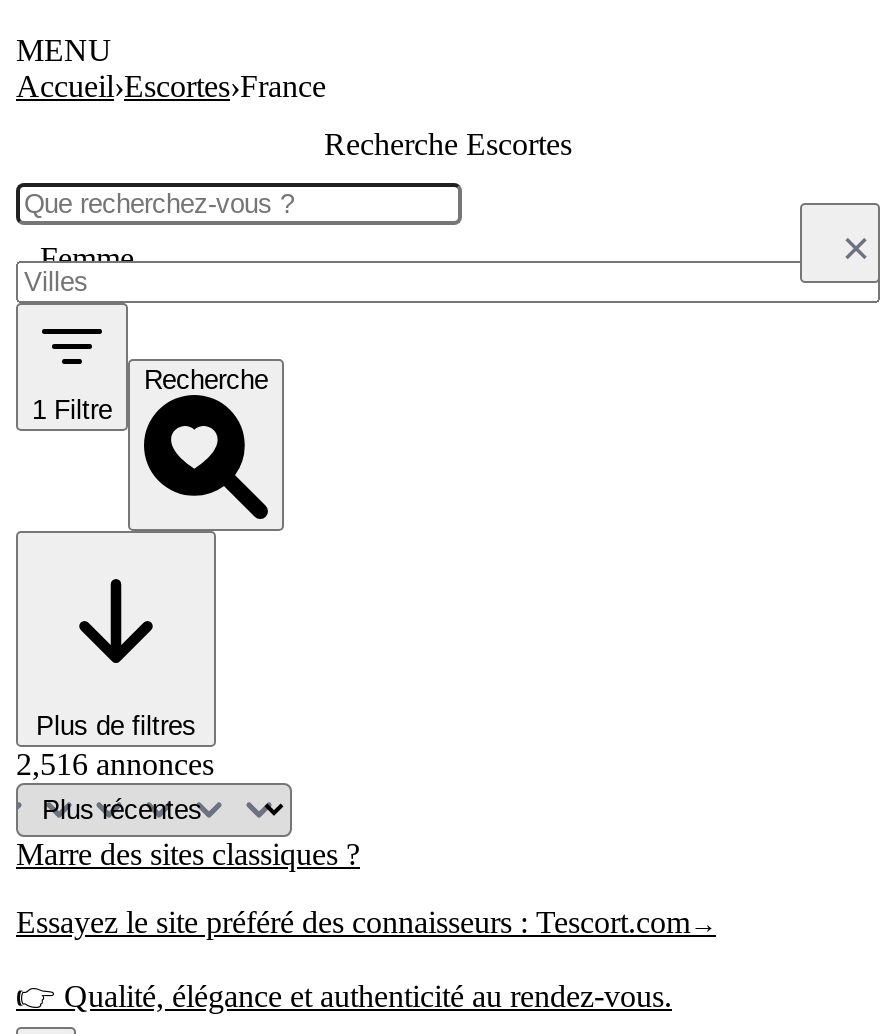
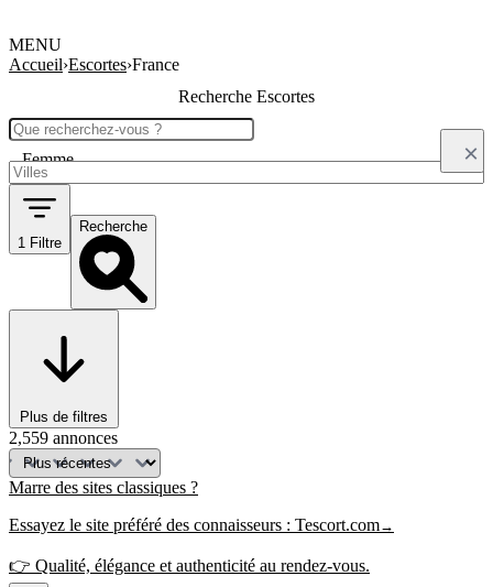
[16,748,214,782] 2,516 annonces -> [9,429,118,448] 2,559 annonces

